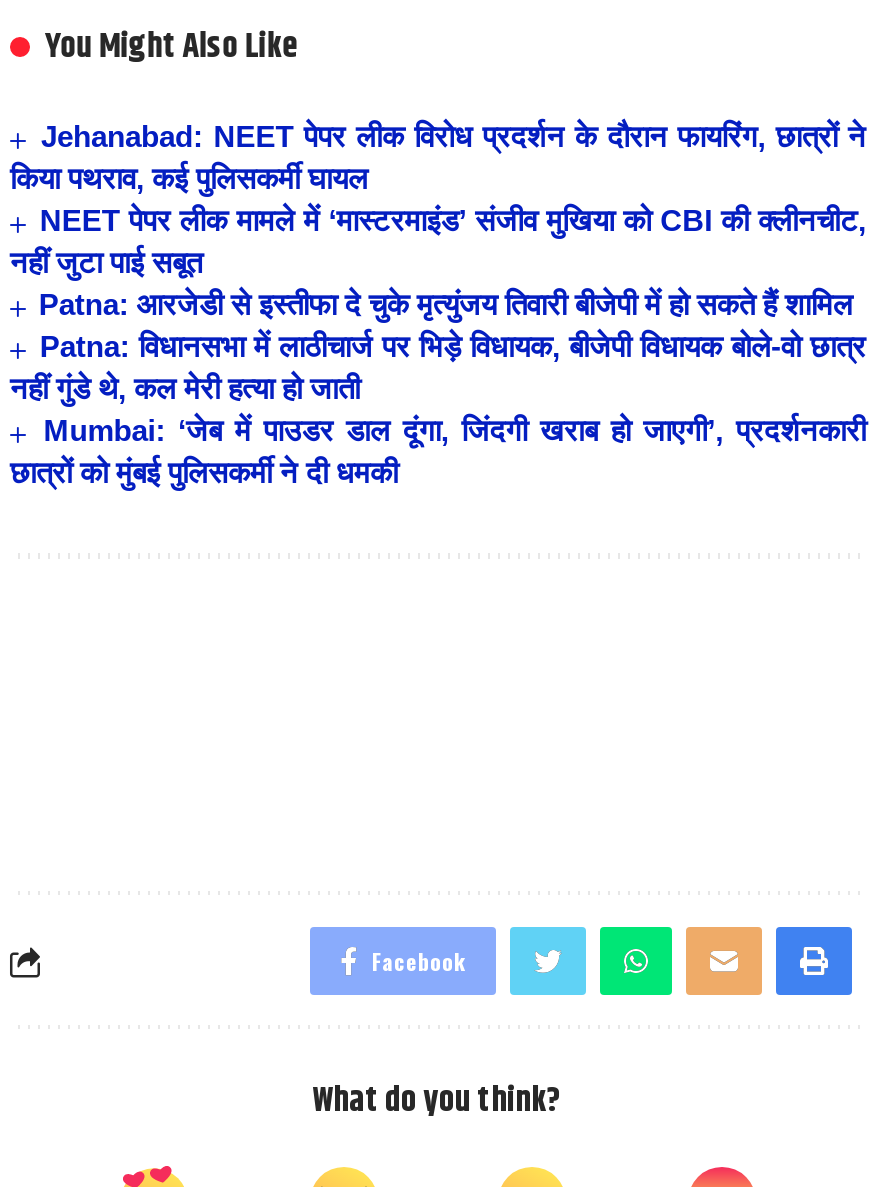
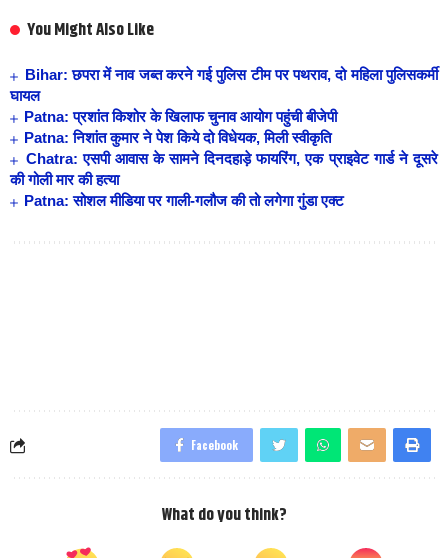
[10,120,866,490] Jehanabad: NEET पेपर लीक विरोध प्रदर्शन के दौरान फायरिंग, छात्रों ने | किया पथराव, कई पुलिसकर्मी घायल | NEET पेपर लीक मामले में ‘मास्टरमाइंड’ संजीव मुखिया को CBI की क्लीनचीट, | नहीं जुटा पाई सबूत | Patna: आरजेडी से इस्तीफा दे चुके मृत्युंजय तिवारी बीजेपी में हो सकते हैं शामिल | Patna: विधानसभा में लाठीचार्ज पर भिड़े विधायक, बीजेपी विधायक बोले-वो छात्र | नहीं गुंडे थे, कल मेरी हत्या हो जाती | Mumbai: ‘जेब में पाउडर डाल दूंगा, जिंदगी खराब हो जाएगी’, प्रदर्शनकारी | छात्रों को मुंबई पुलिसकर्मी ने दी धमकी -> [10,66,438,209] Bihar: छपरा में नाव जब्त करने गई पुलिस टीम पर पथराव, दो महिला पुलिसकर्मी | घायल | Patna: प्रशांत किशोर के खिलाफ चुनाव आयोग पहुंची बीजेपी | Patna: निशांत कुमार ने पेश किये दो विधेयक, मिली स्वीकृति | Chatra: एसपी आवास के सामने दिनदहाड़े फायरिंग, एक प्राइवेट गार्ड ने दूसरे | की गोली मार की हत्या | Patna: सोशल मीडिया पर गाली-गलौज की तो लगेगा गुंडा एक्ट

